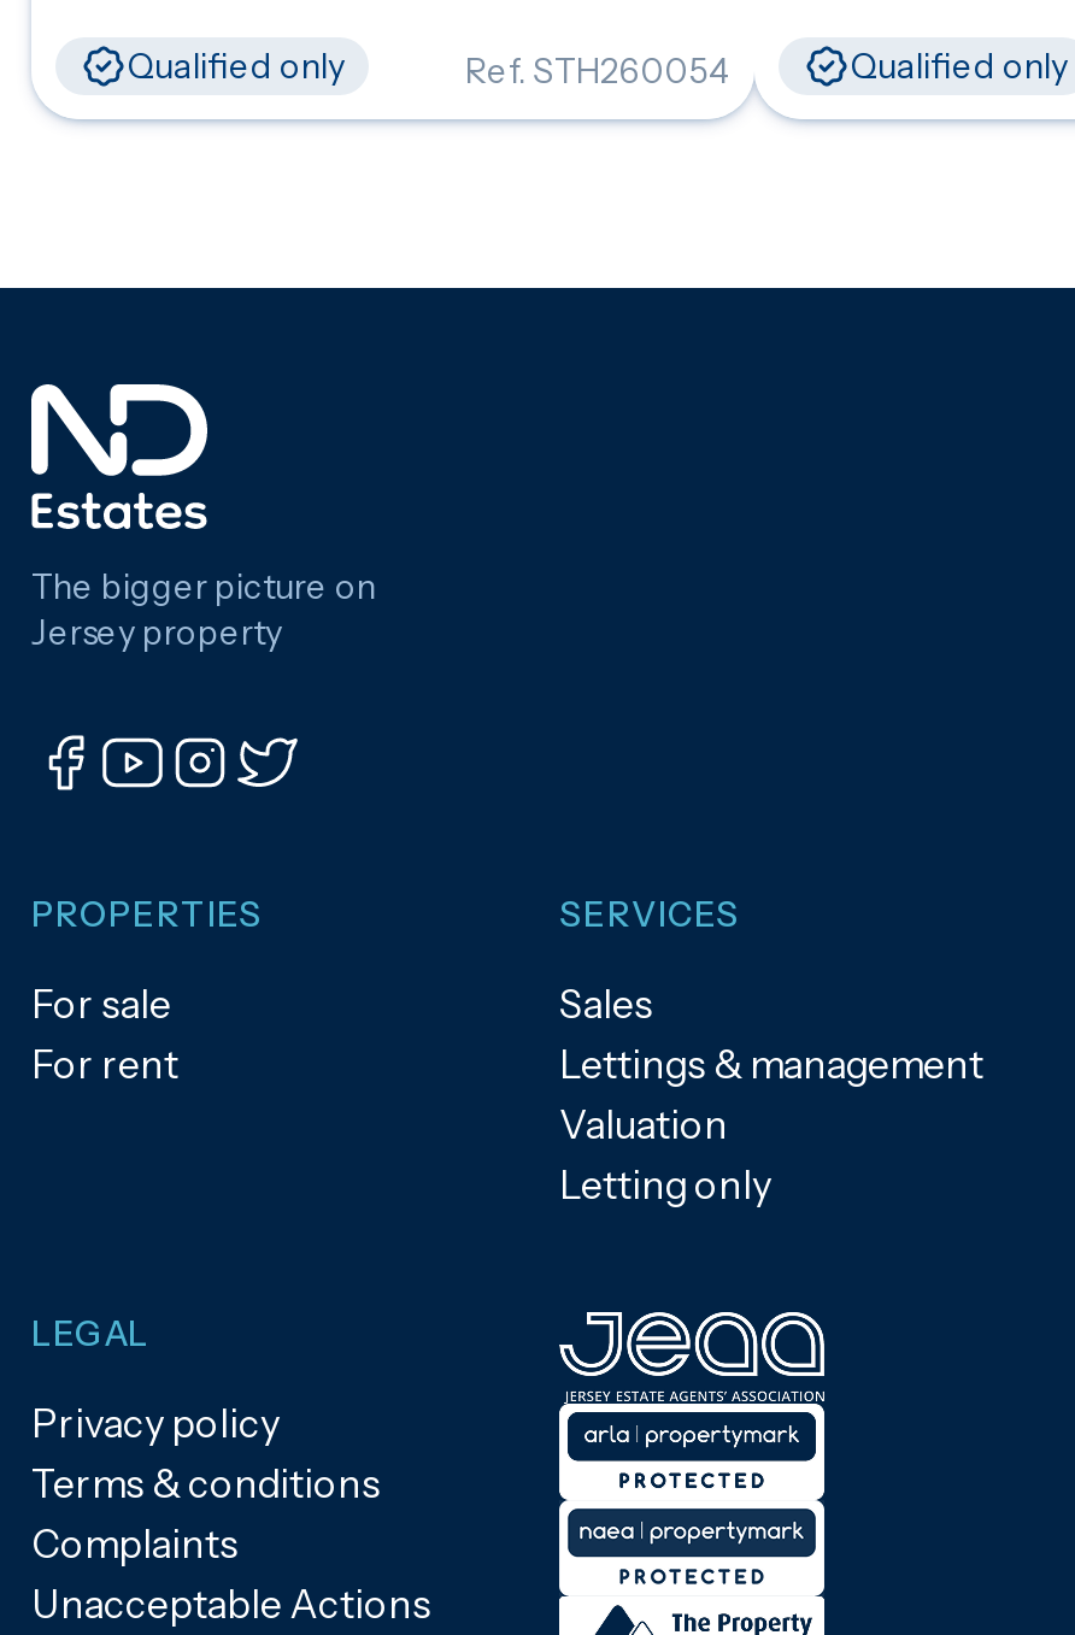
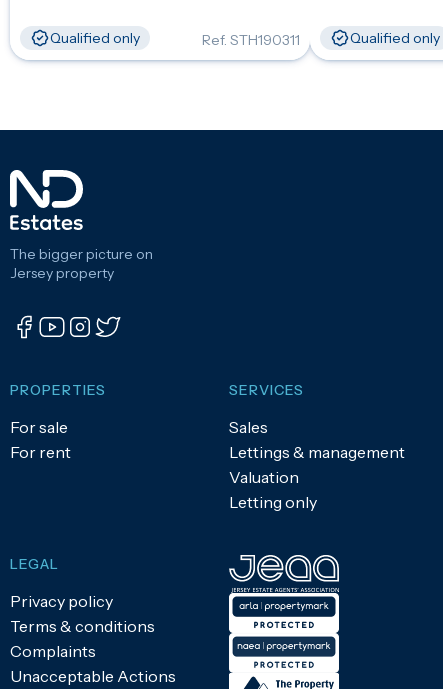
[465,49,730,93] Ref. STH260054 -> [202,31,300,49] Ref. STH190311

